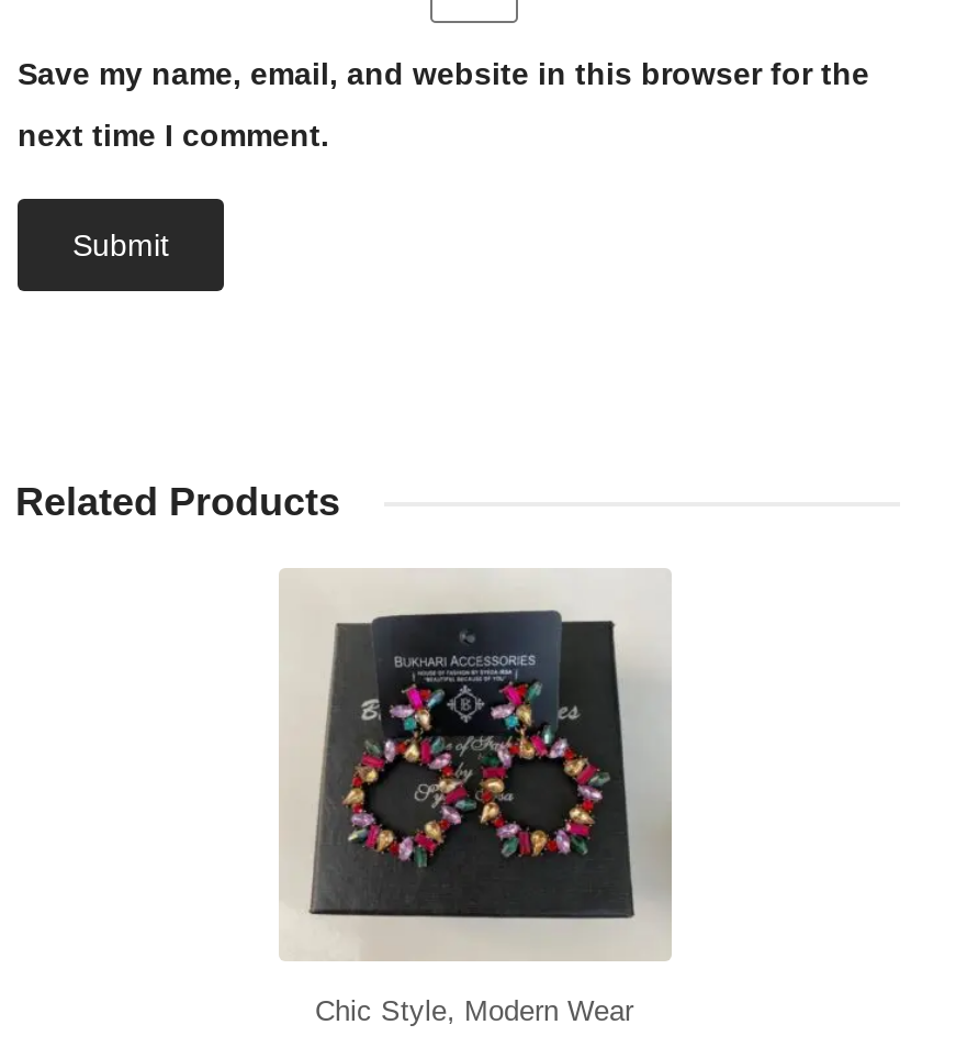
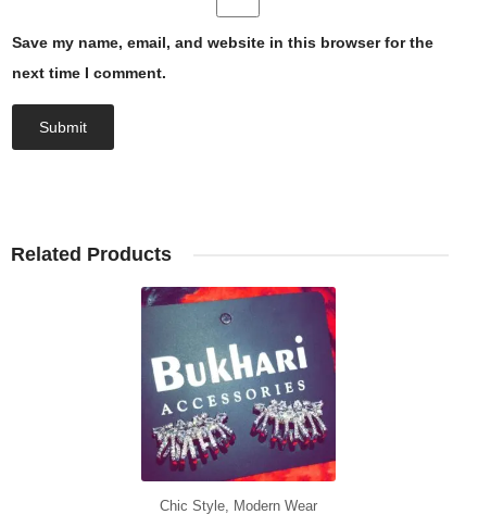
[279,568,672,961] [image] -> [140,286,337,482] [image]

